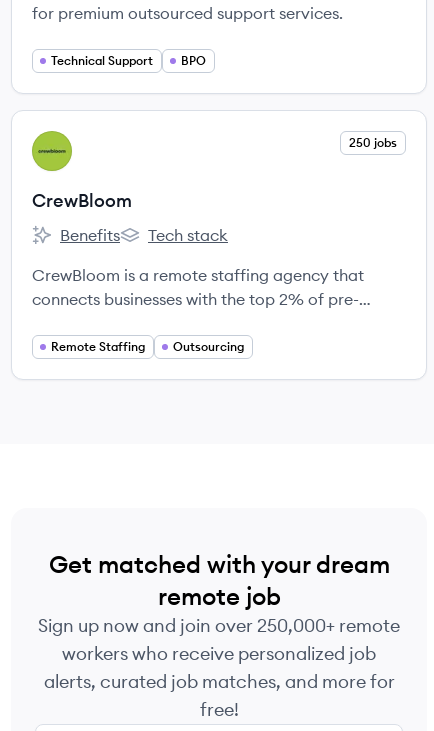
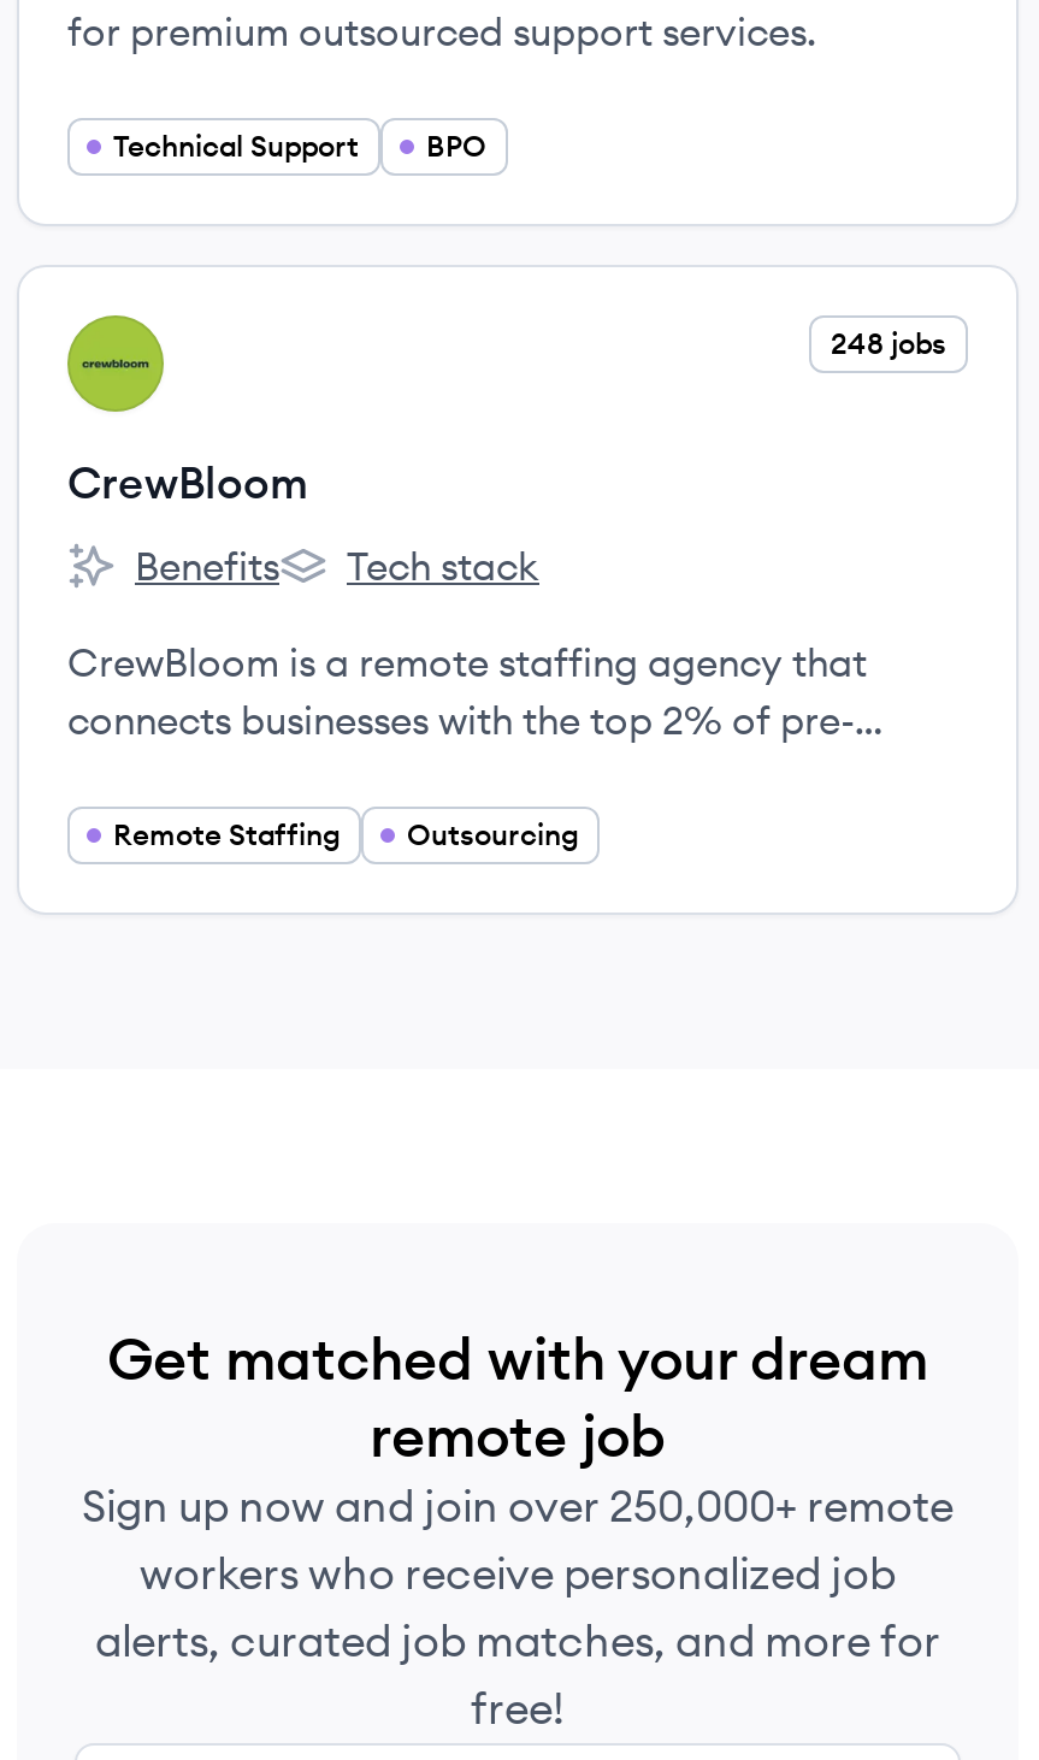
[349,135,397,150] 250 jobs -> [831,325,946,361] 248 jobs

